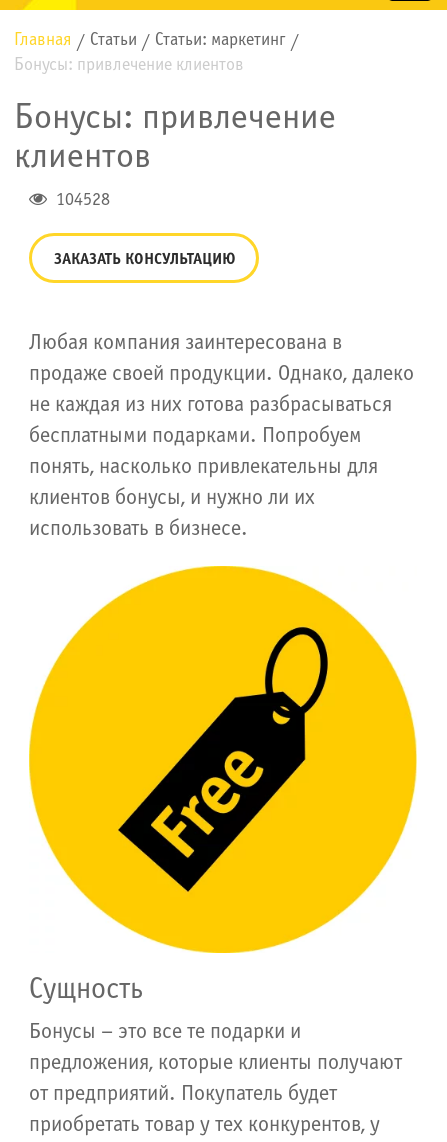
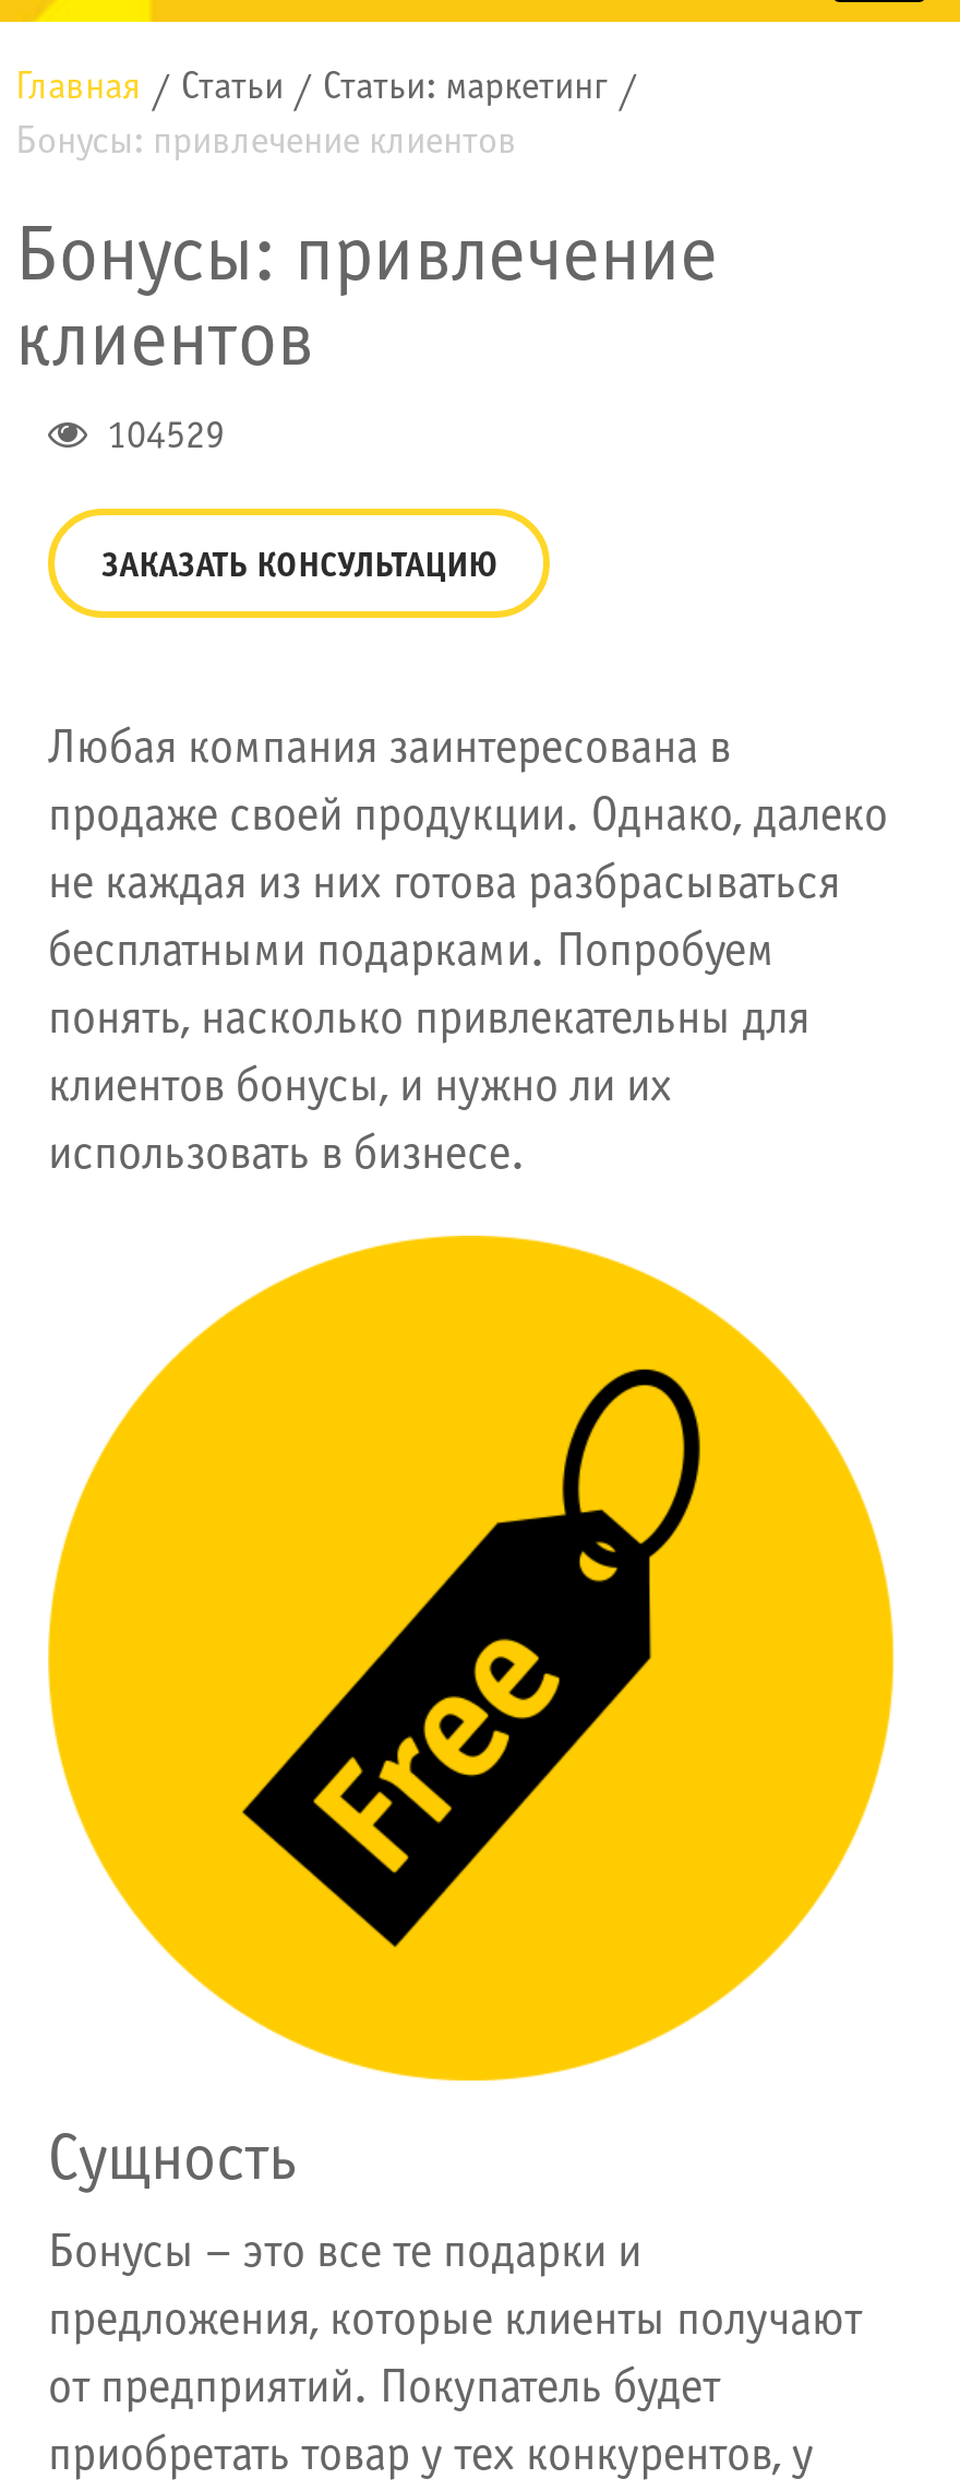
[56,192,110,209] 104528 -> [107,419,225,456] 104529

